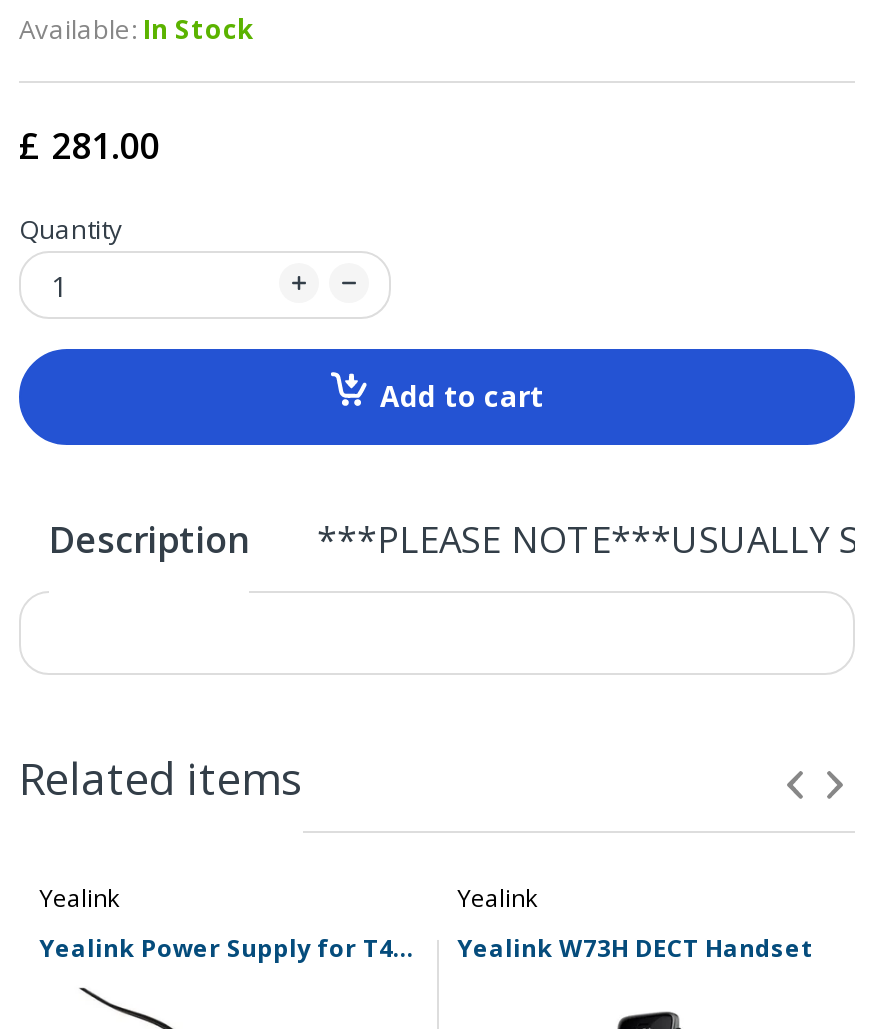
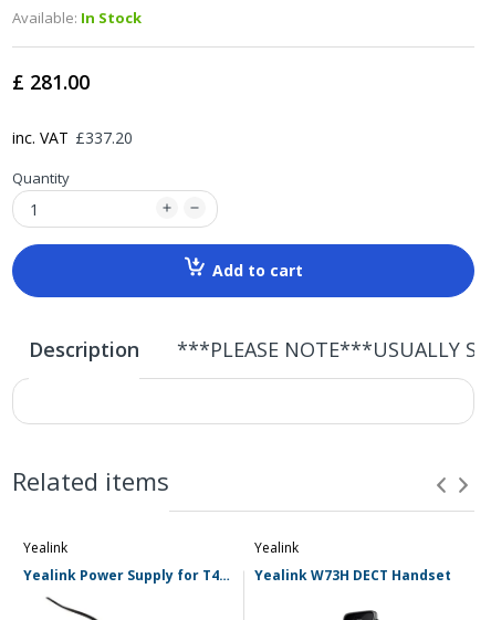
none -> [12,128,133,149] inc. VAT £337.20

